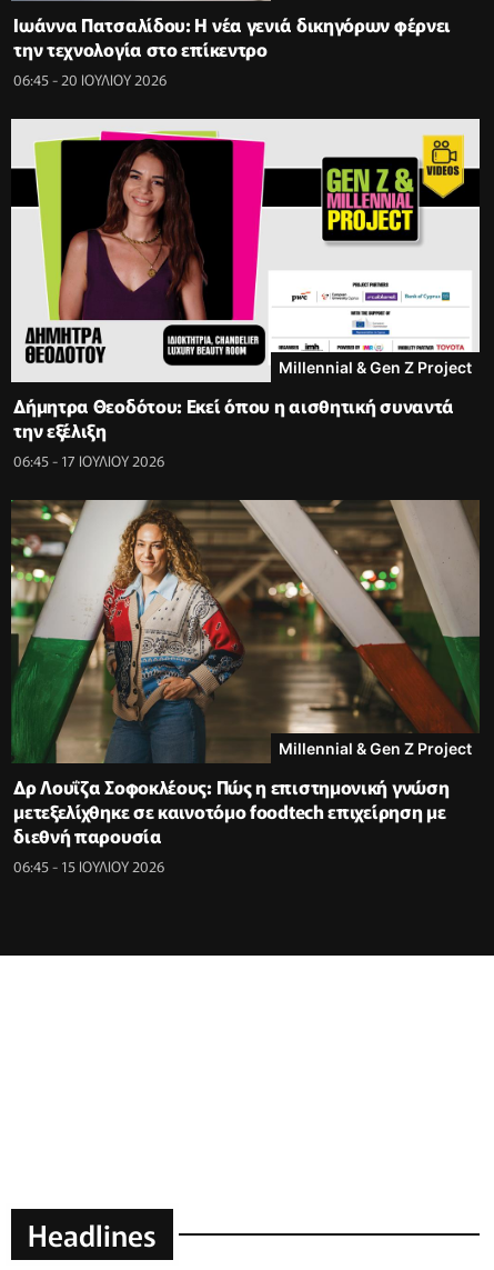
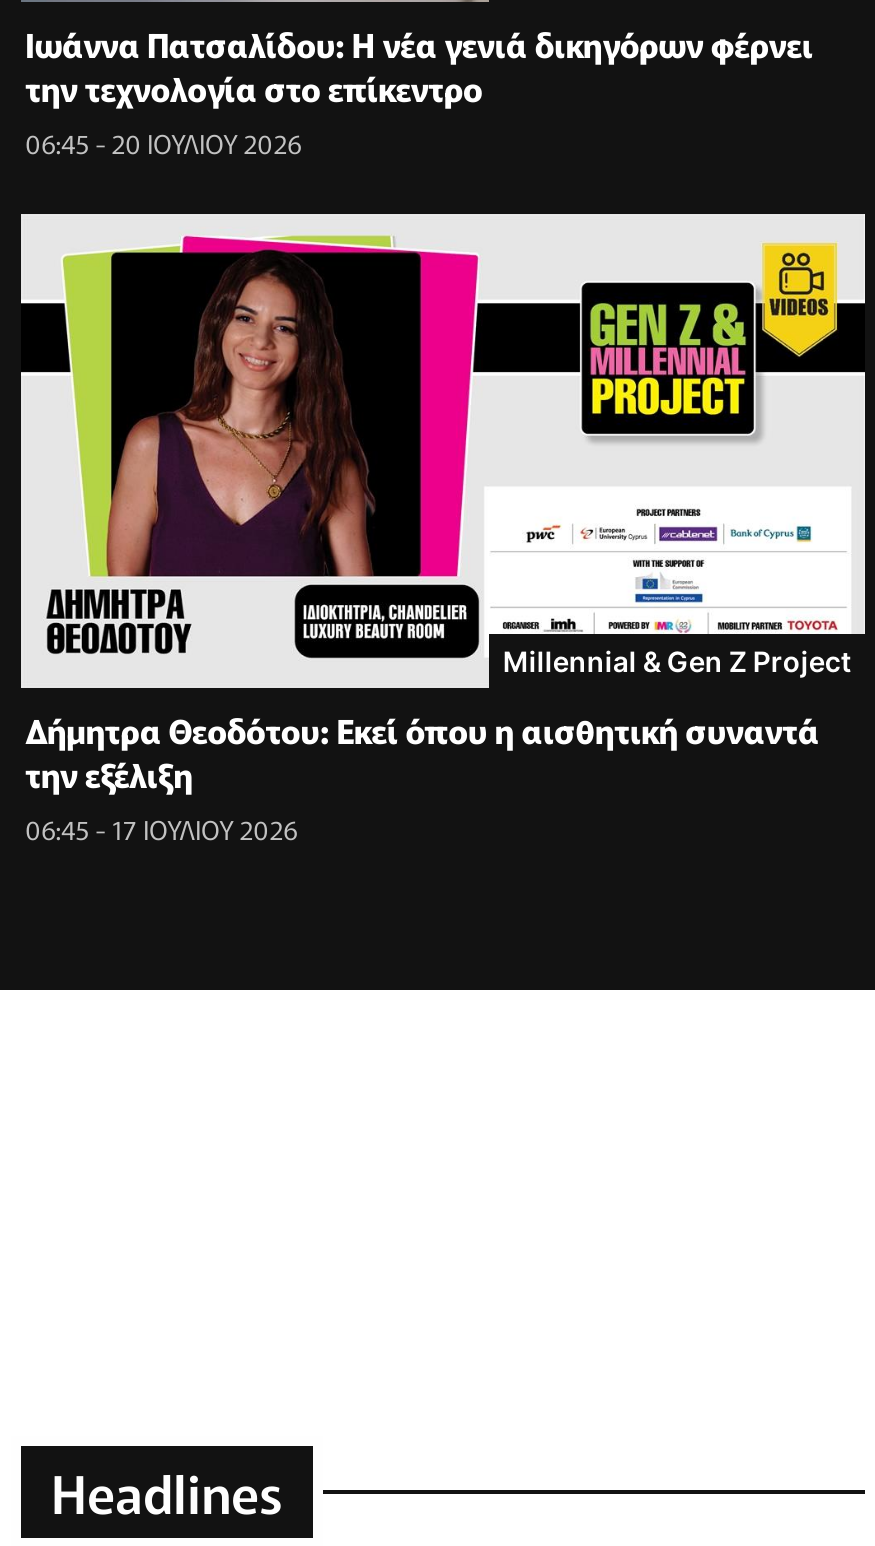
[10,499,481,877] [image] | Millennial & Gen Z Project | Δρ Λουΐζα Σοφοκλέους: Πώς η επιστημονική γνώση | μετεξελίχθηκε σε καινοτόμο foodtech επιχείρηση με | διεθνή παρουσία | 06:45 - 15 ΙΟΥΛΙΟΥ 2026 -> none

